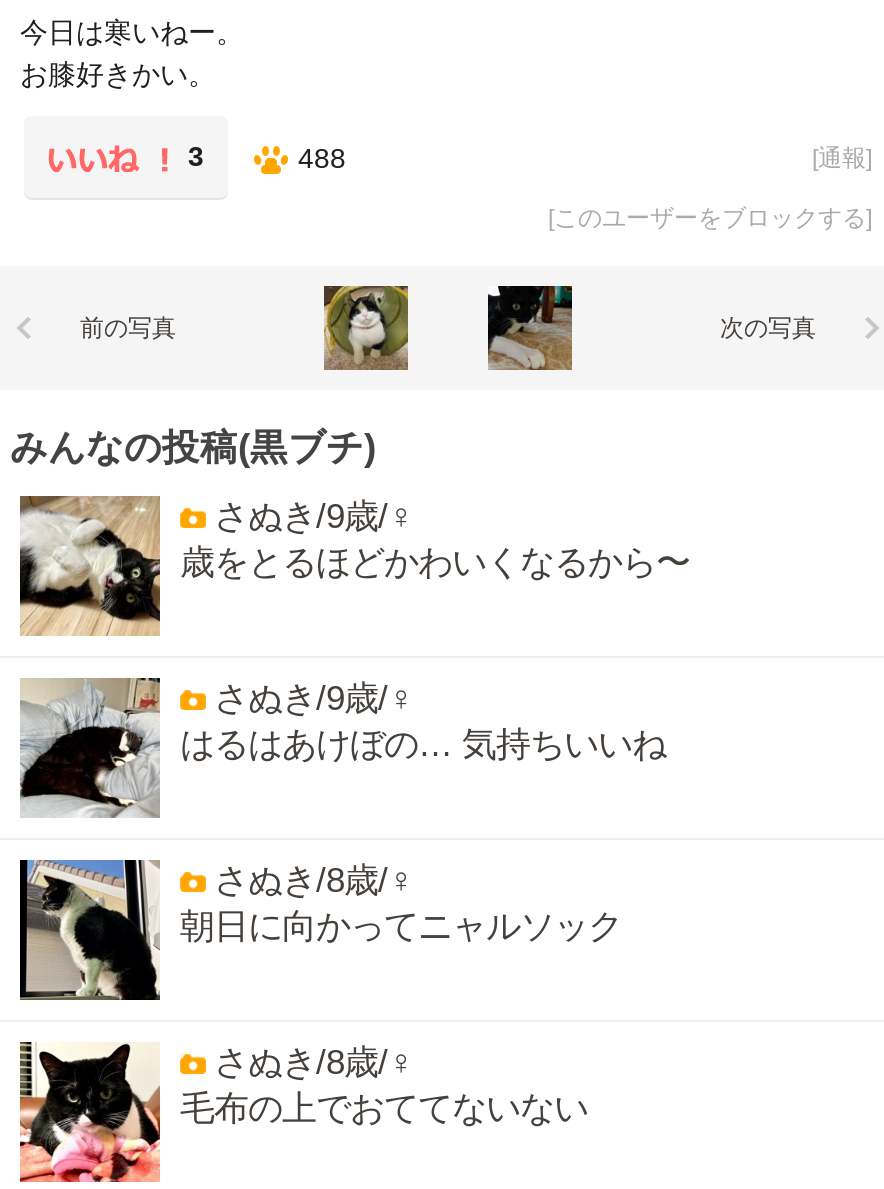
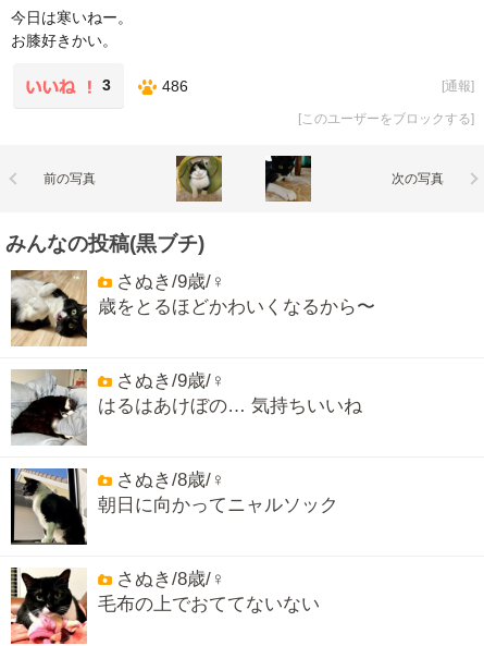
[298,142,346,174] 488 -> [162,77,188,95] 486

